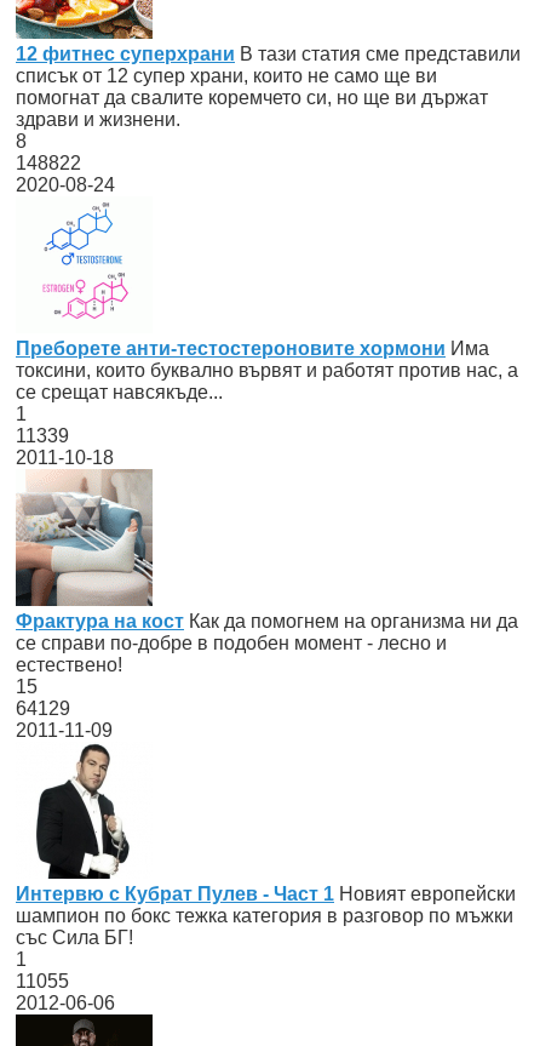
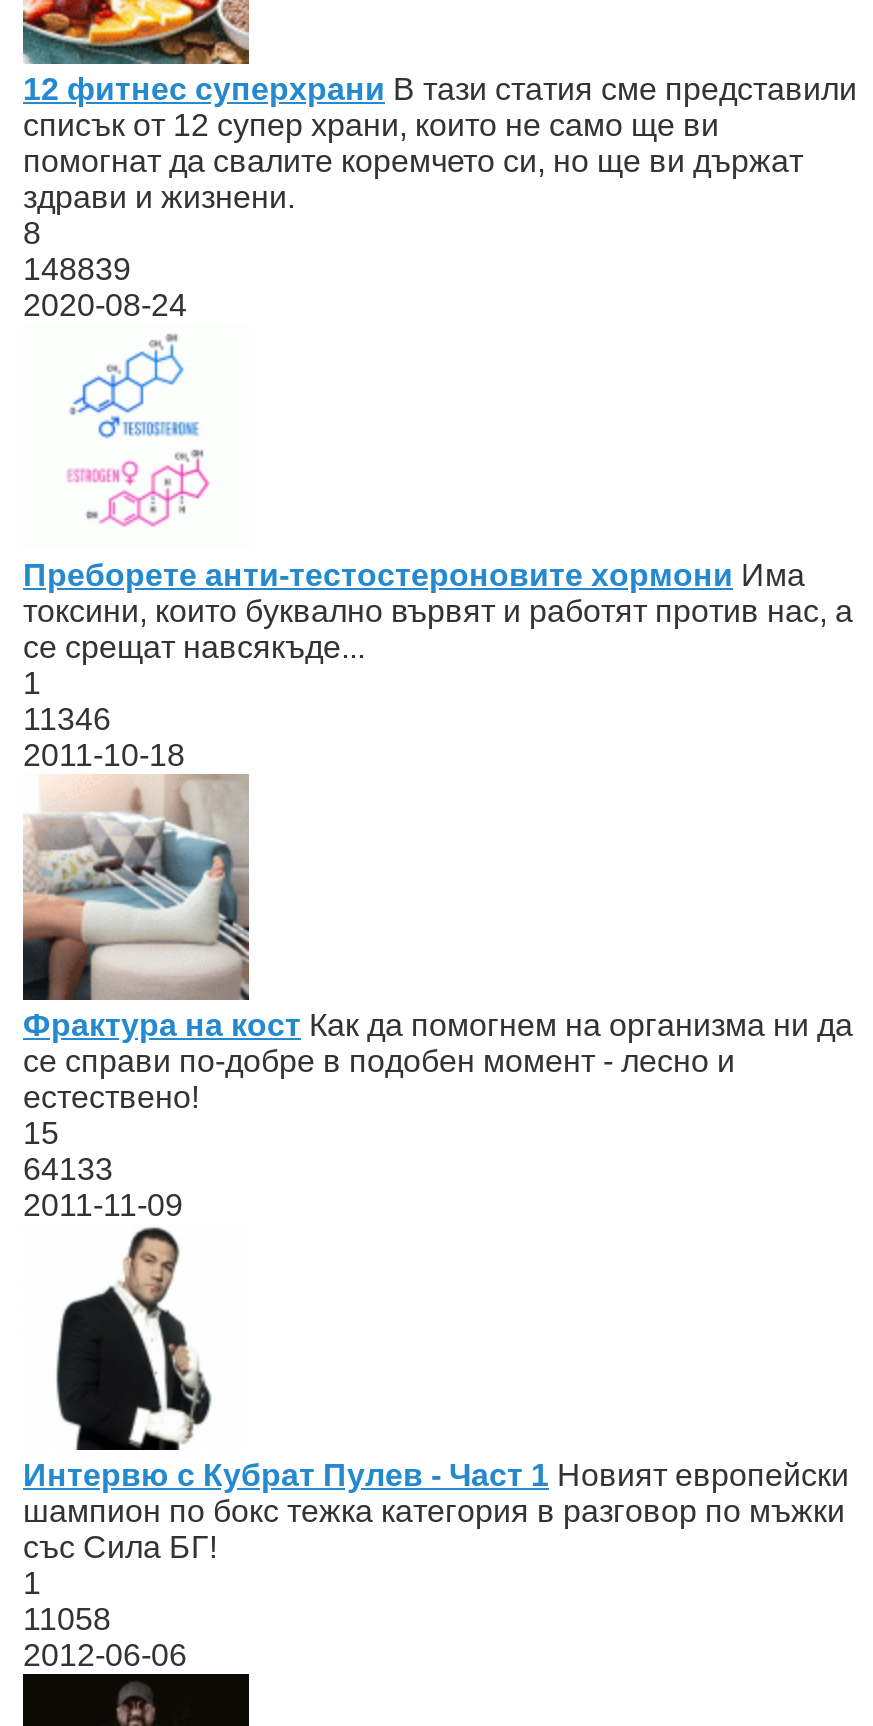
[16,152,81,173] 148822 -> [23,251,131,285] 148839
[16,425,69,446] 11339 -> [23,701,111,735] 11346
[16,698,70,718] 64129 -> [23,1151,113,1185] 64133
[16,970,69,991] 11055 -> [23,1601,111,1635] 11058

